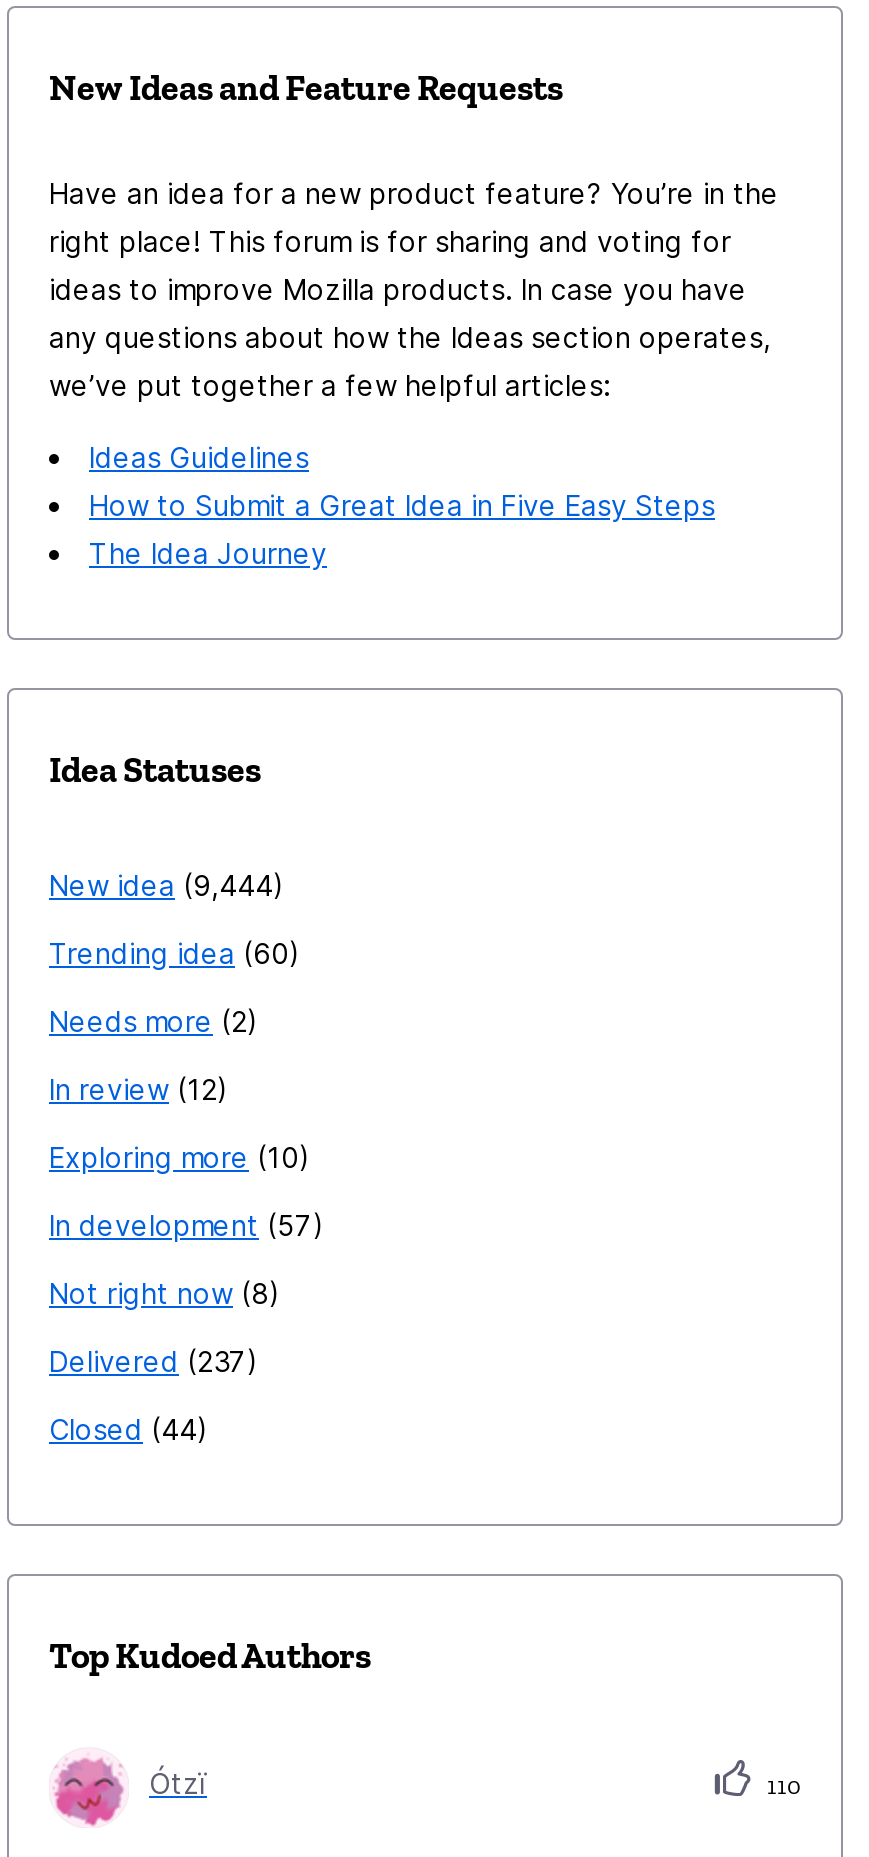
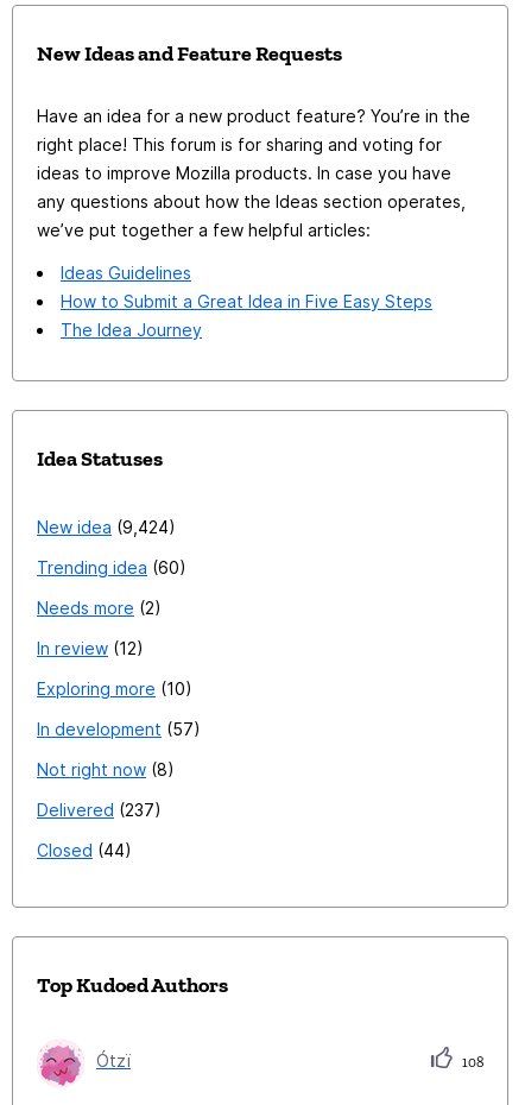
[49,868,273,902] New idea 9,444 -> [37,517,169,537] New idea 9,424
[761,1772,801,1800] 110 -> [458,1054,483,1071] 108

